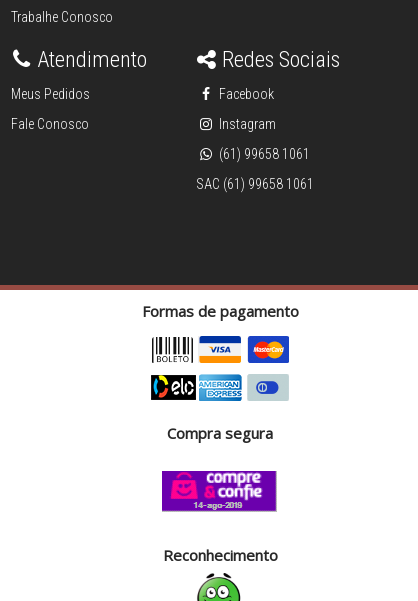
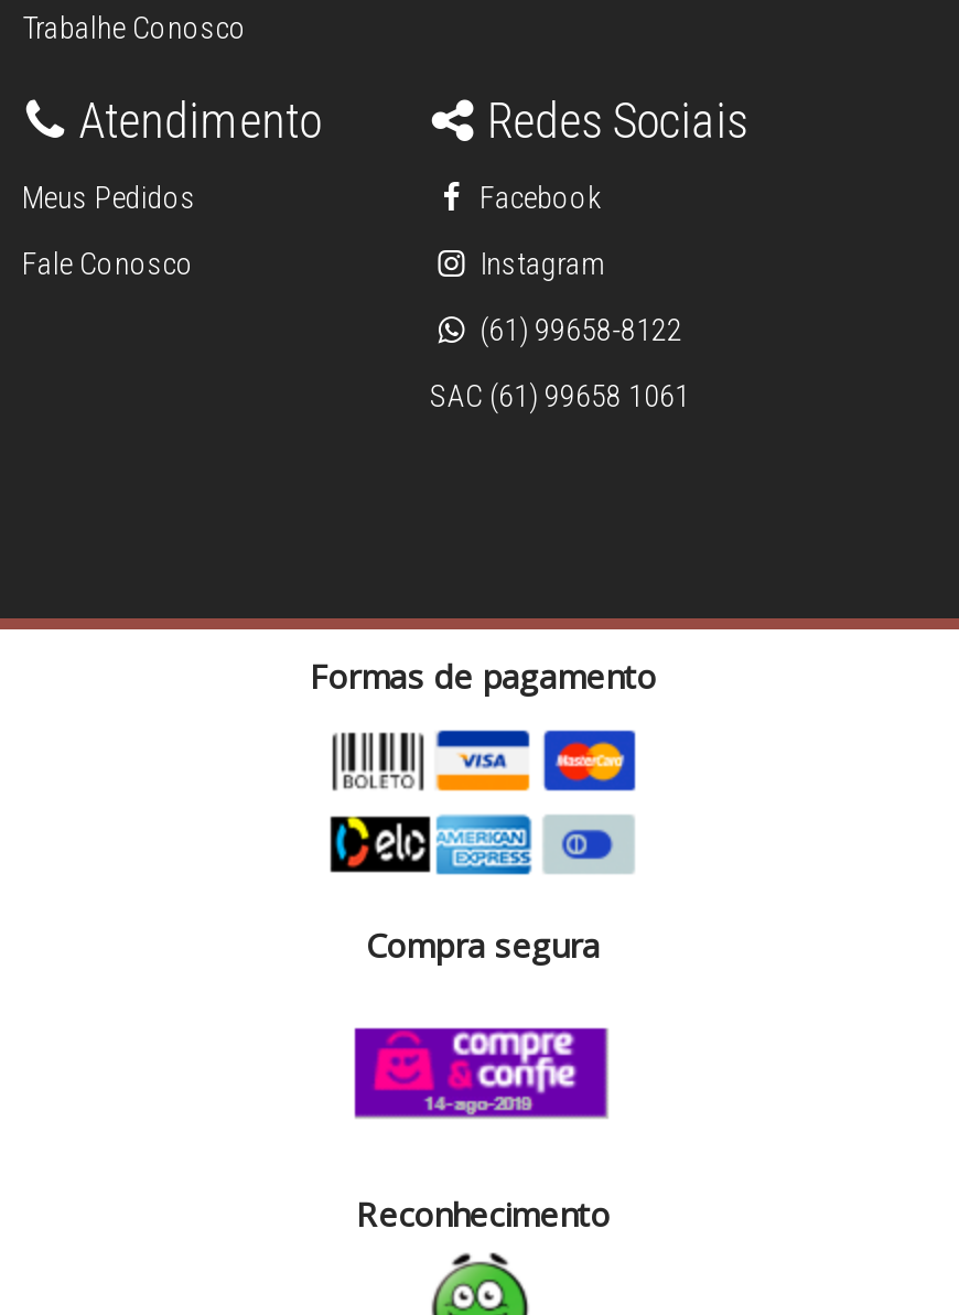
[216,146,310,162] (61) 99658 1061 -> [473,312,683,347] (61) 99658-8122

